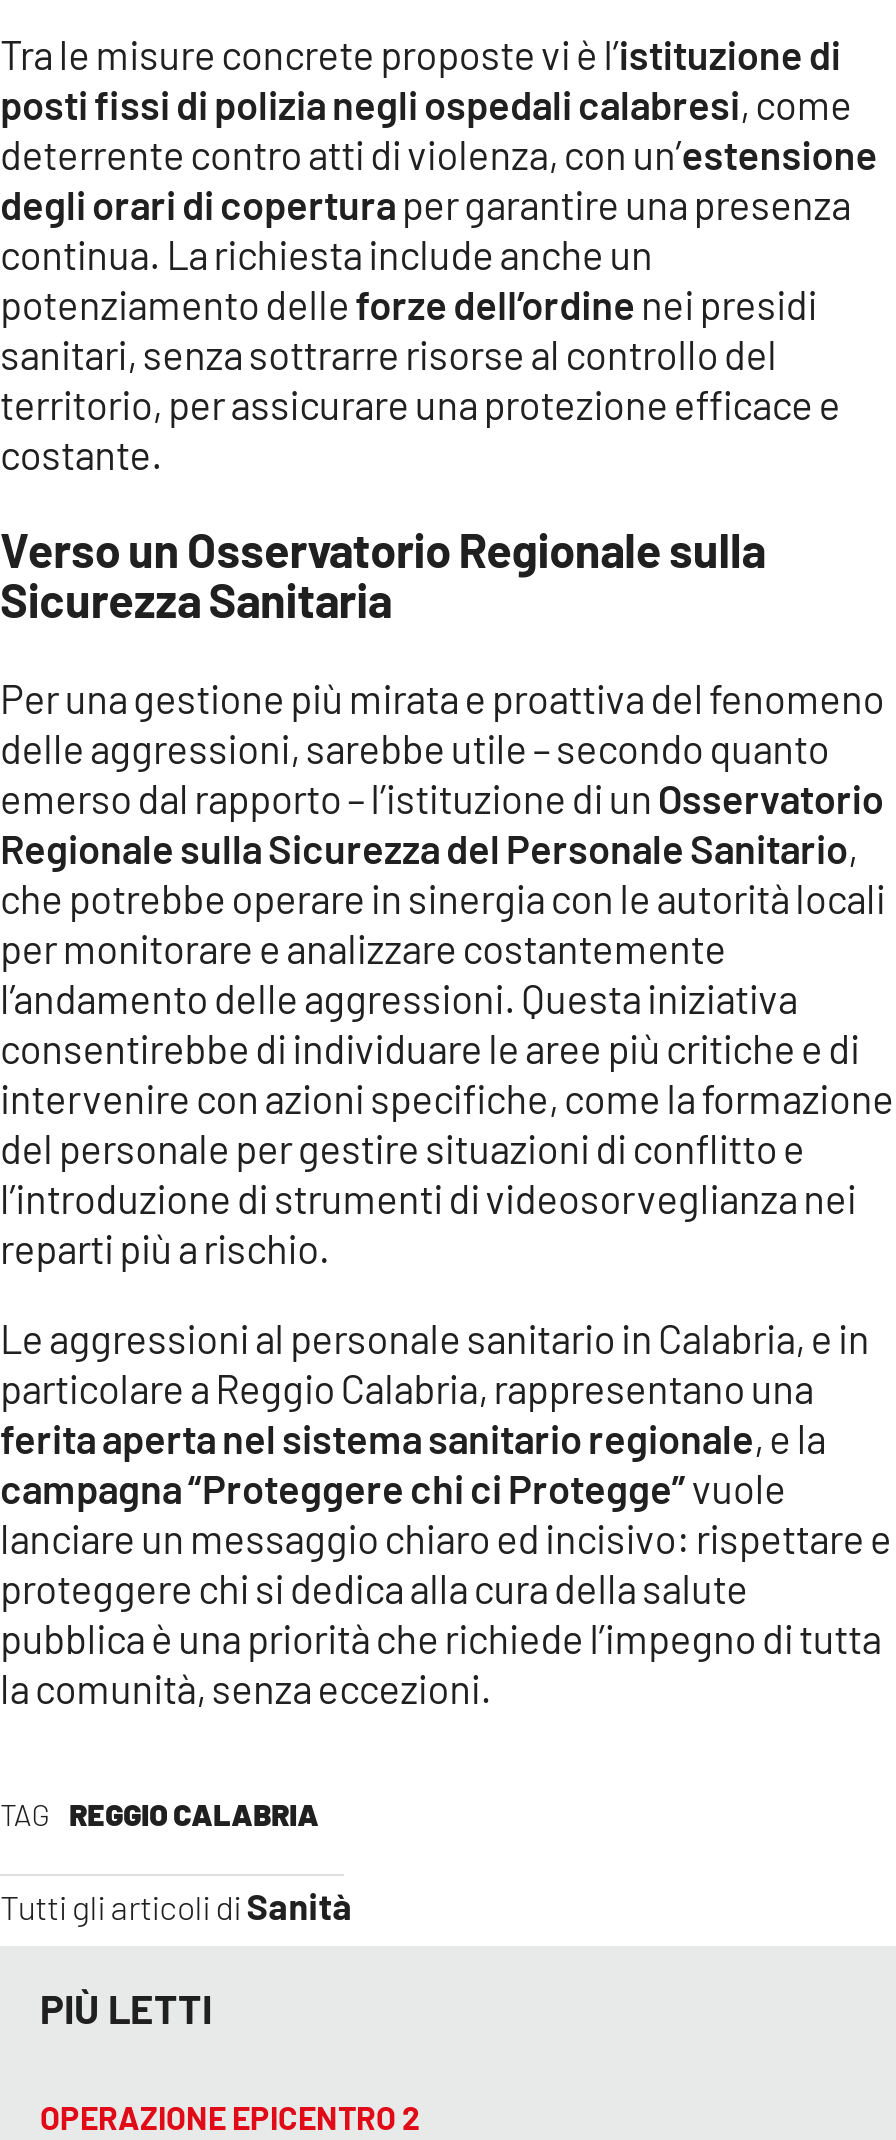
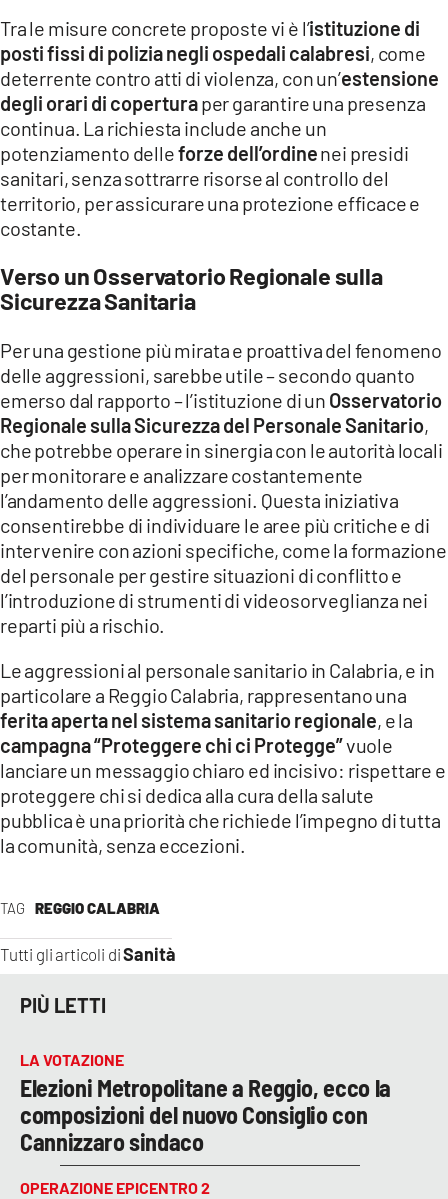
none -> [20,1050,391,1156] LA VOTAZIONE | Elezioni Metropolitane a Reggio, ecco la | composizioni del nuovo Consiglio con | Cannizzaro sindaco

